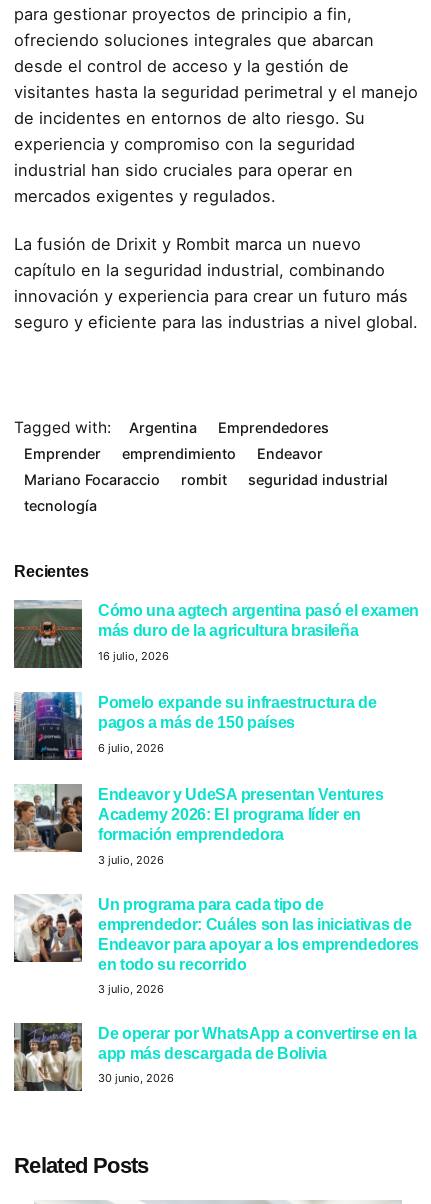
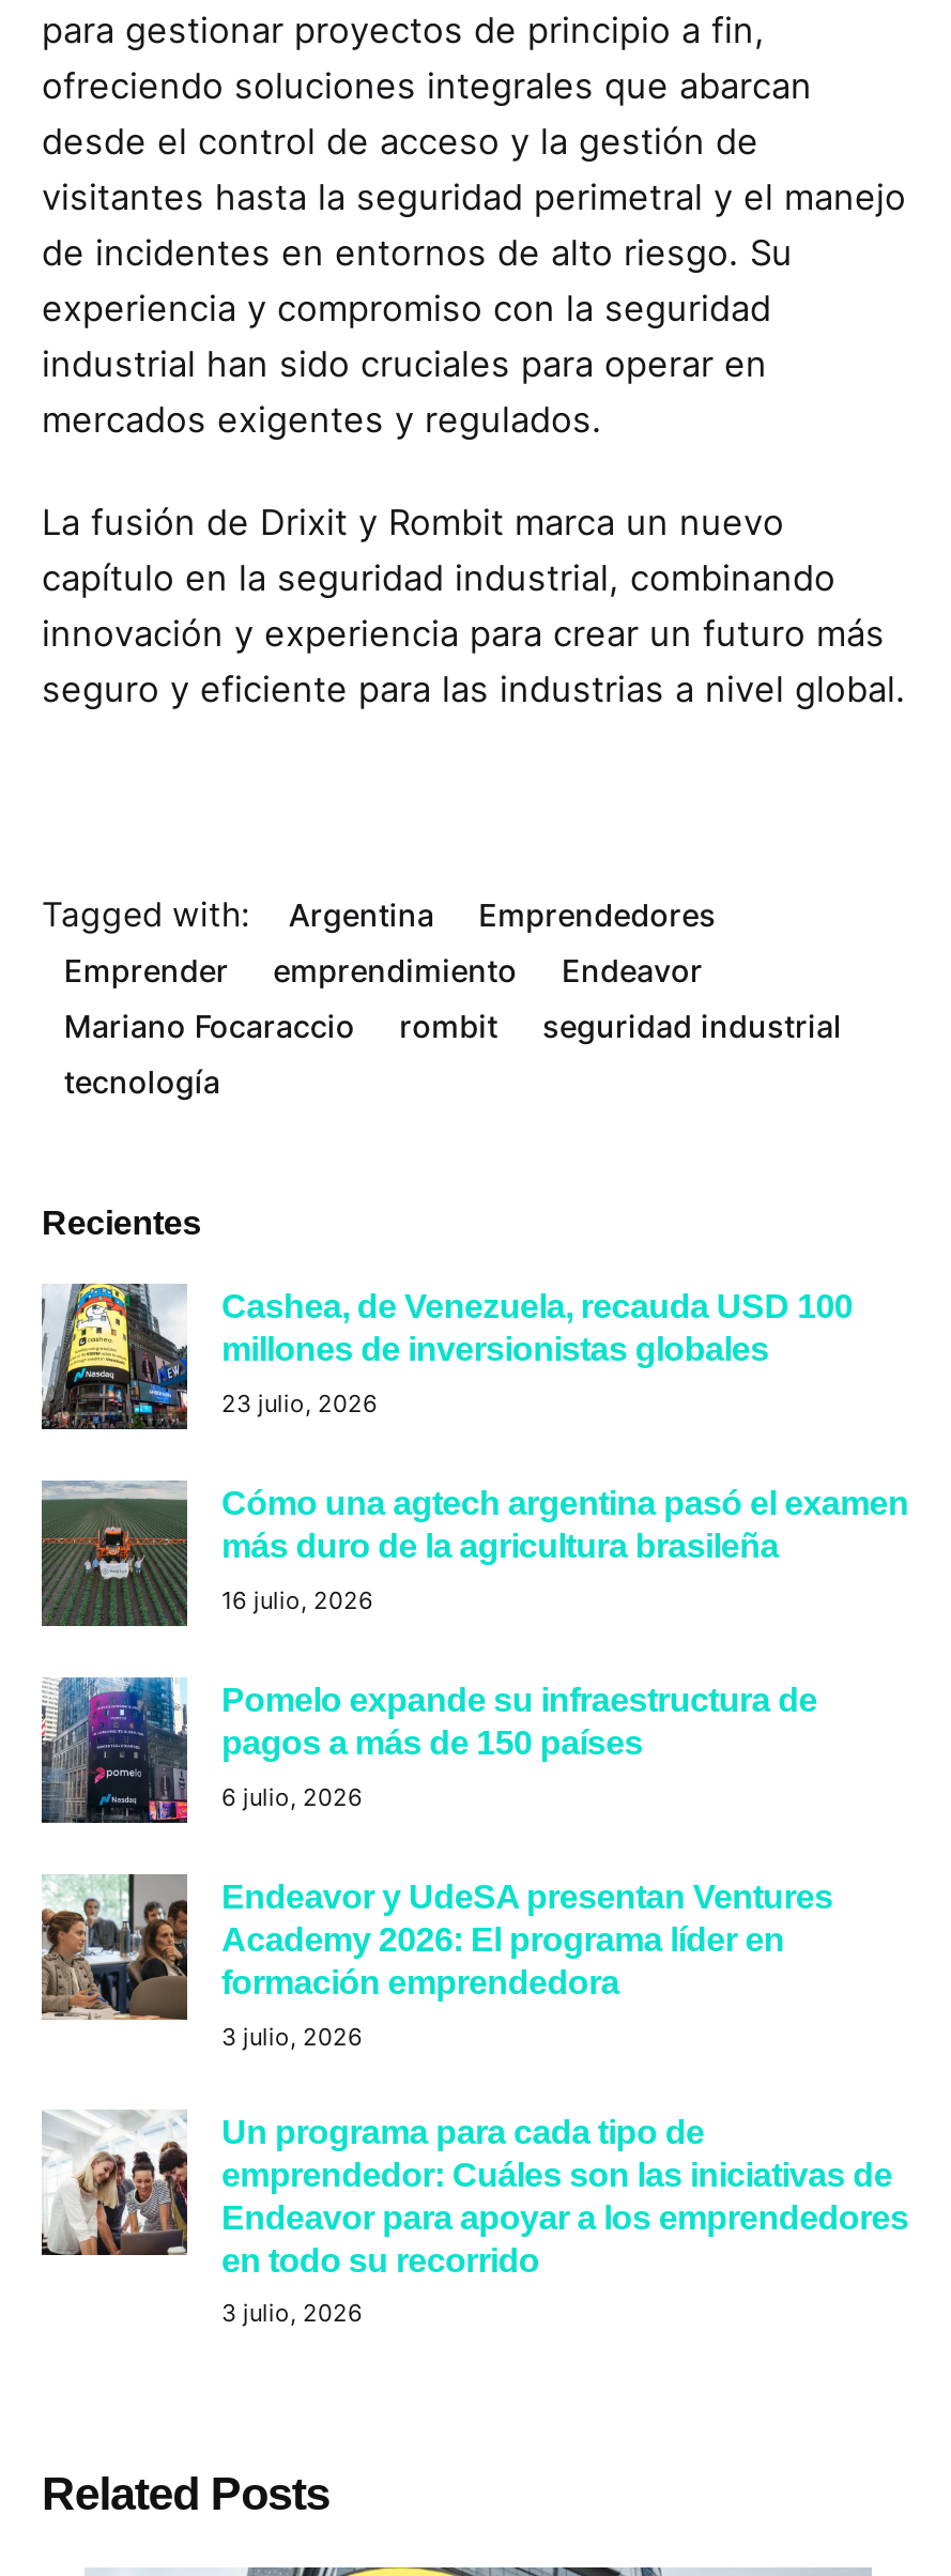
none -> [40,1282,853,1425] [image] | Cashea, de Venezuela, recauda USD 100 | millones de inversionistas globales | 23 julio, 2026
moved [13,599,419,996] -> [40,1478,909,2327]: [image] | Cómo una agtech argentina pasó el examen | más duro de la agricultura brasileña | ... | en todo su recorrido | 3 julio, 2026
[13,1022,416,1092] [image] | De operar por WhatsApp a convertirse en la | app más descargada de Bolivia | 30 junio, 2026 -> none

